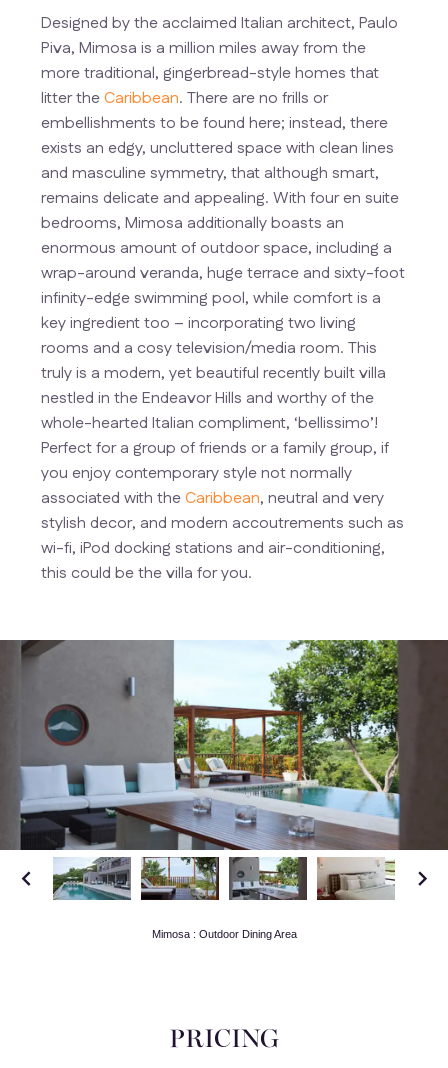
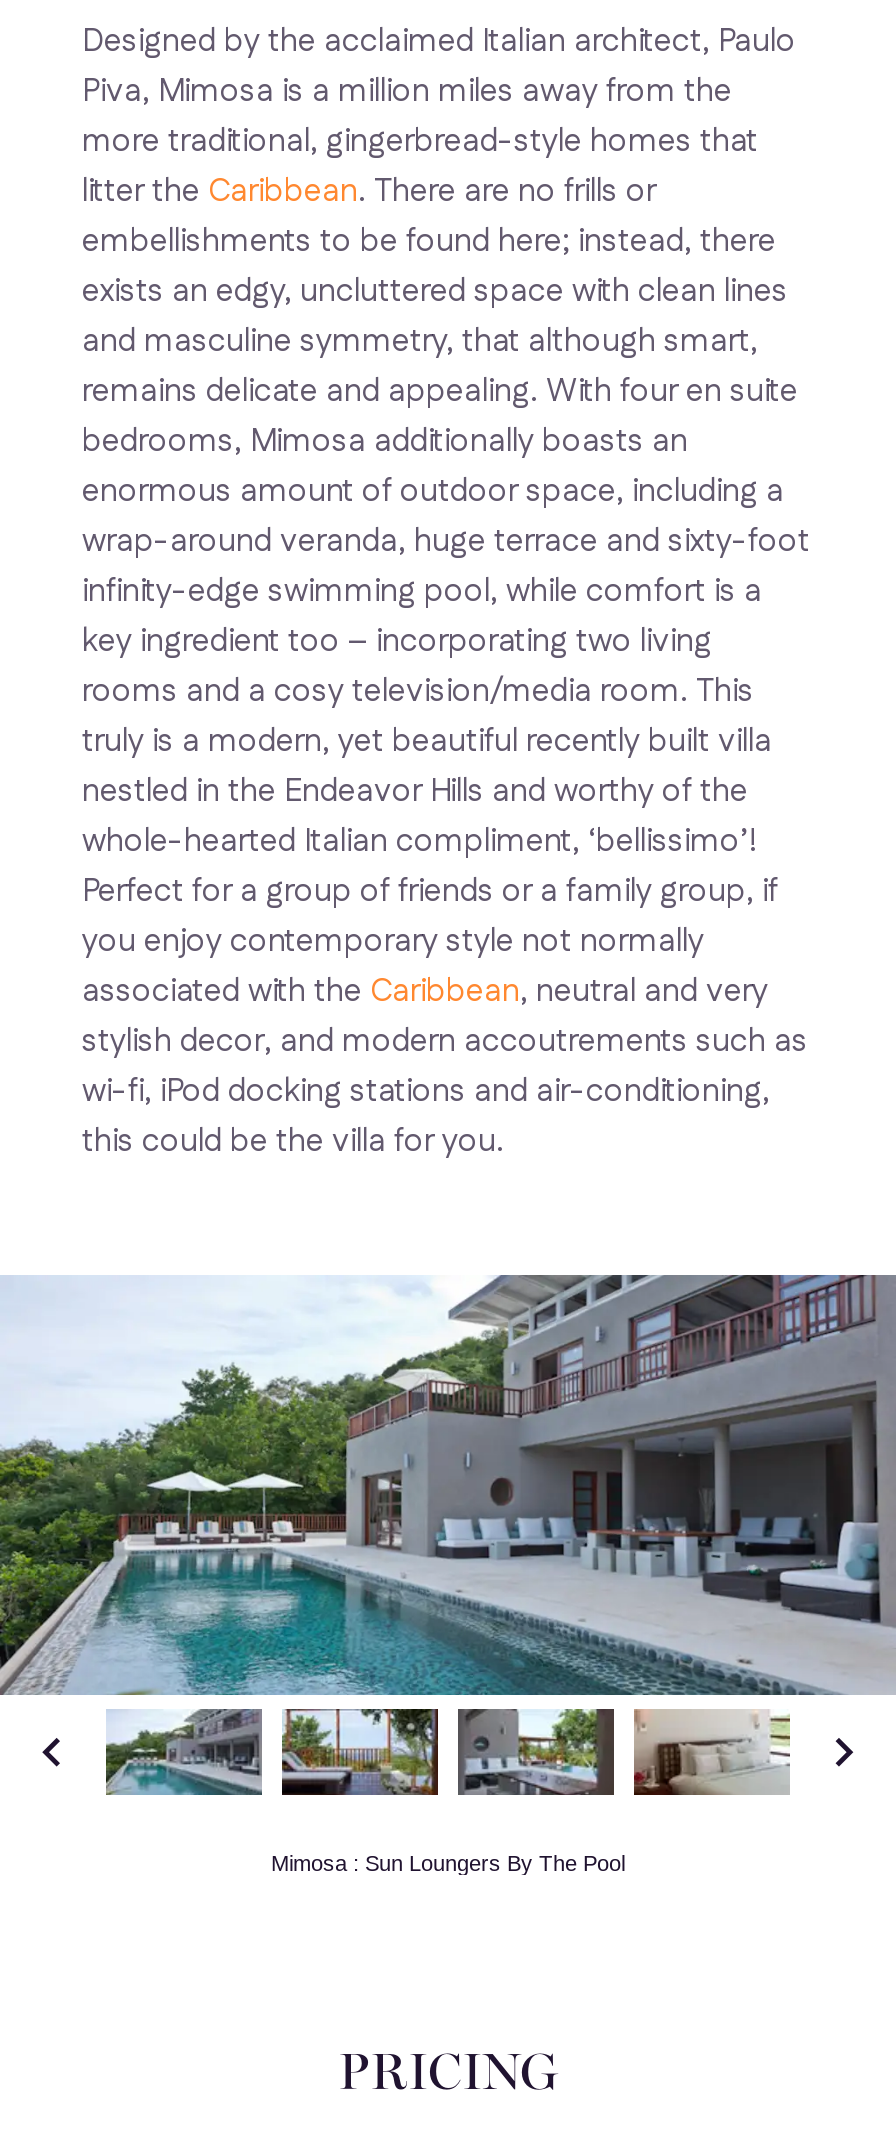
[3,639,445,851] [image] -> [6,1273,890,1697] [image]
[151,928,296,940] Mimosa : Outdoor Dining Area -> [271,1851,625,1875] Mimosa : Sun Loungers By The Pool

